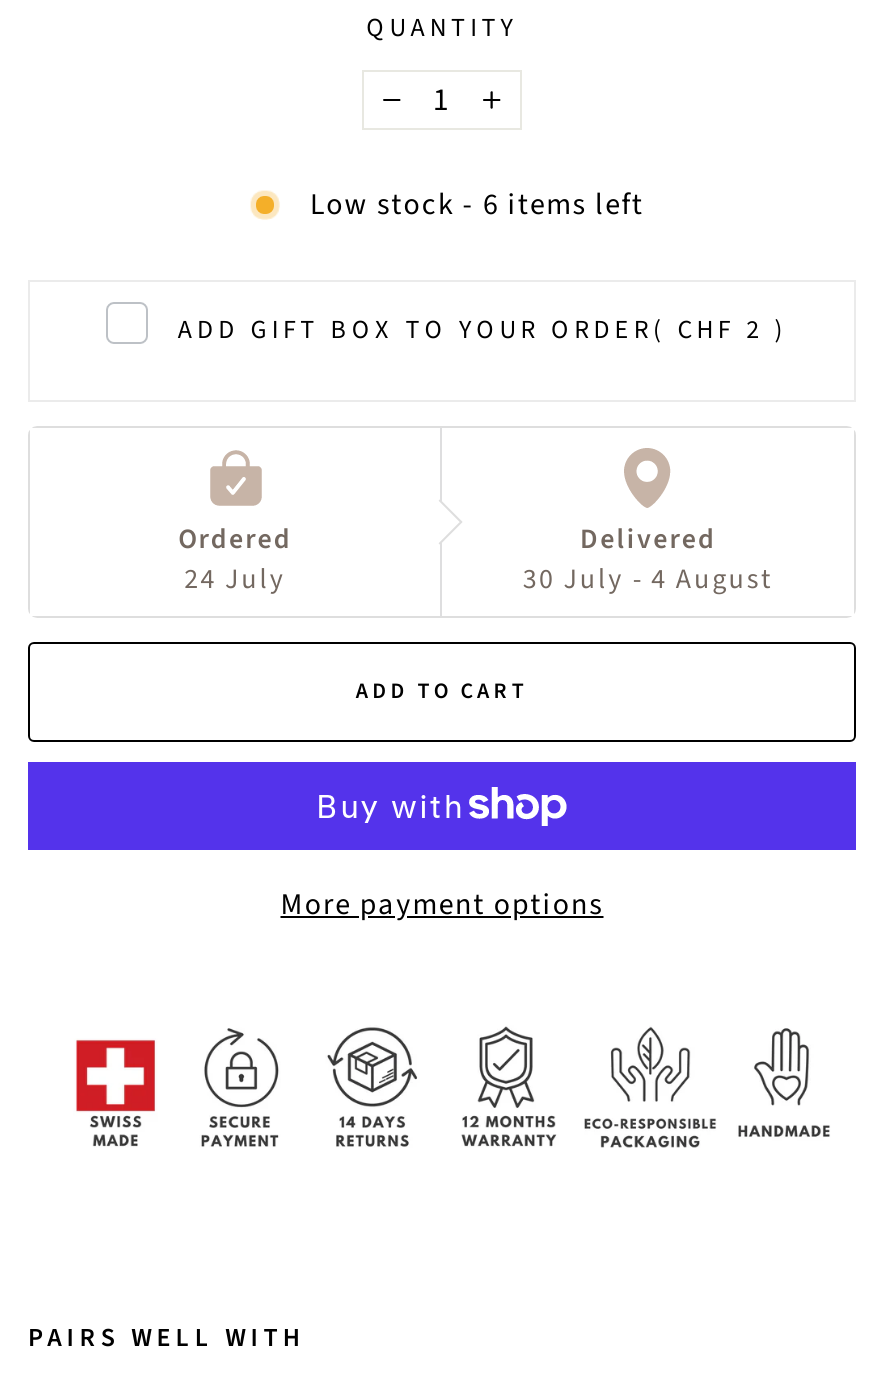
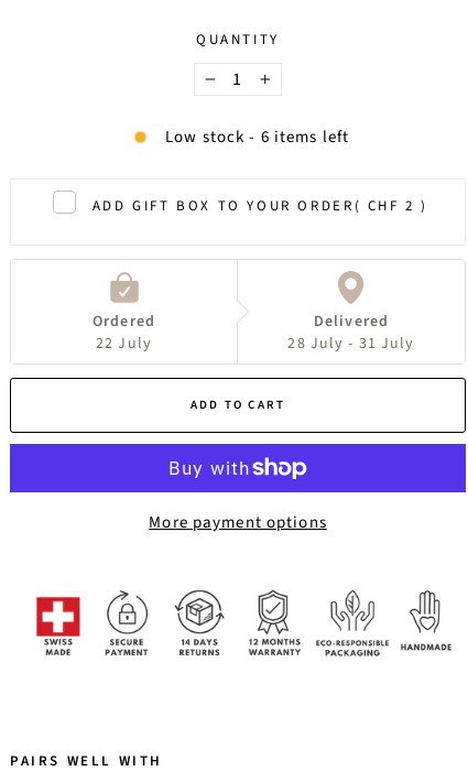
[184,560,286,600] 24 July -> [96,332,152,354] 22 July
[523,560,773,600] 30 July - 4 August -> [288,332,415,354] 28 July - 31 July

